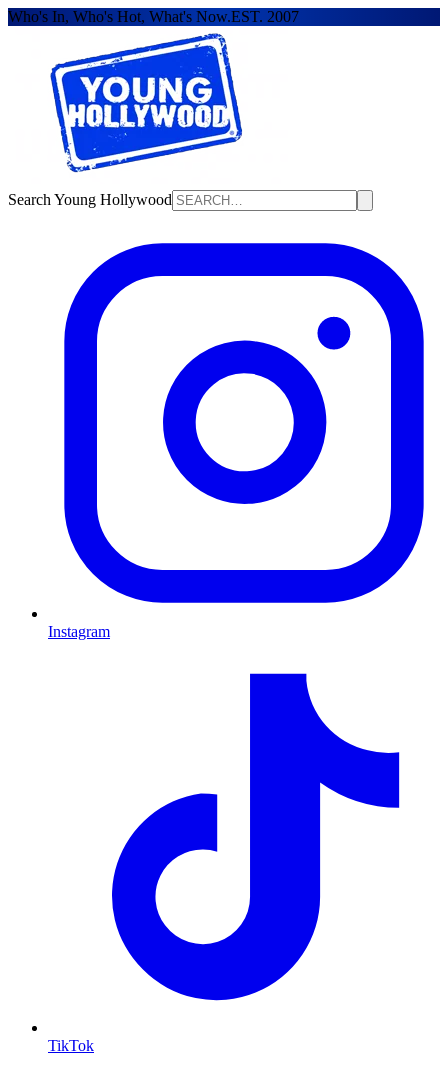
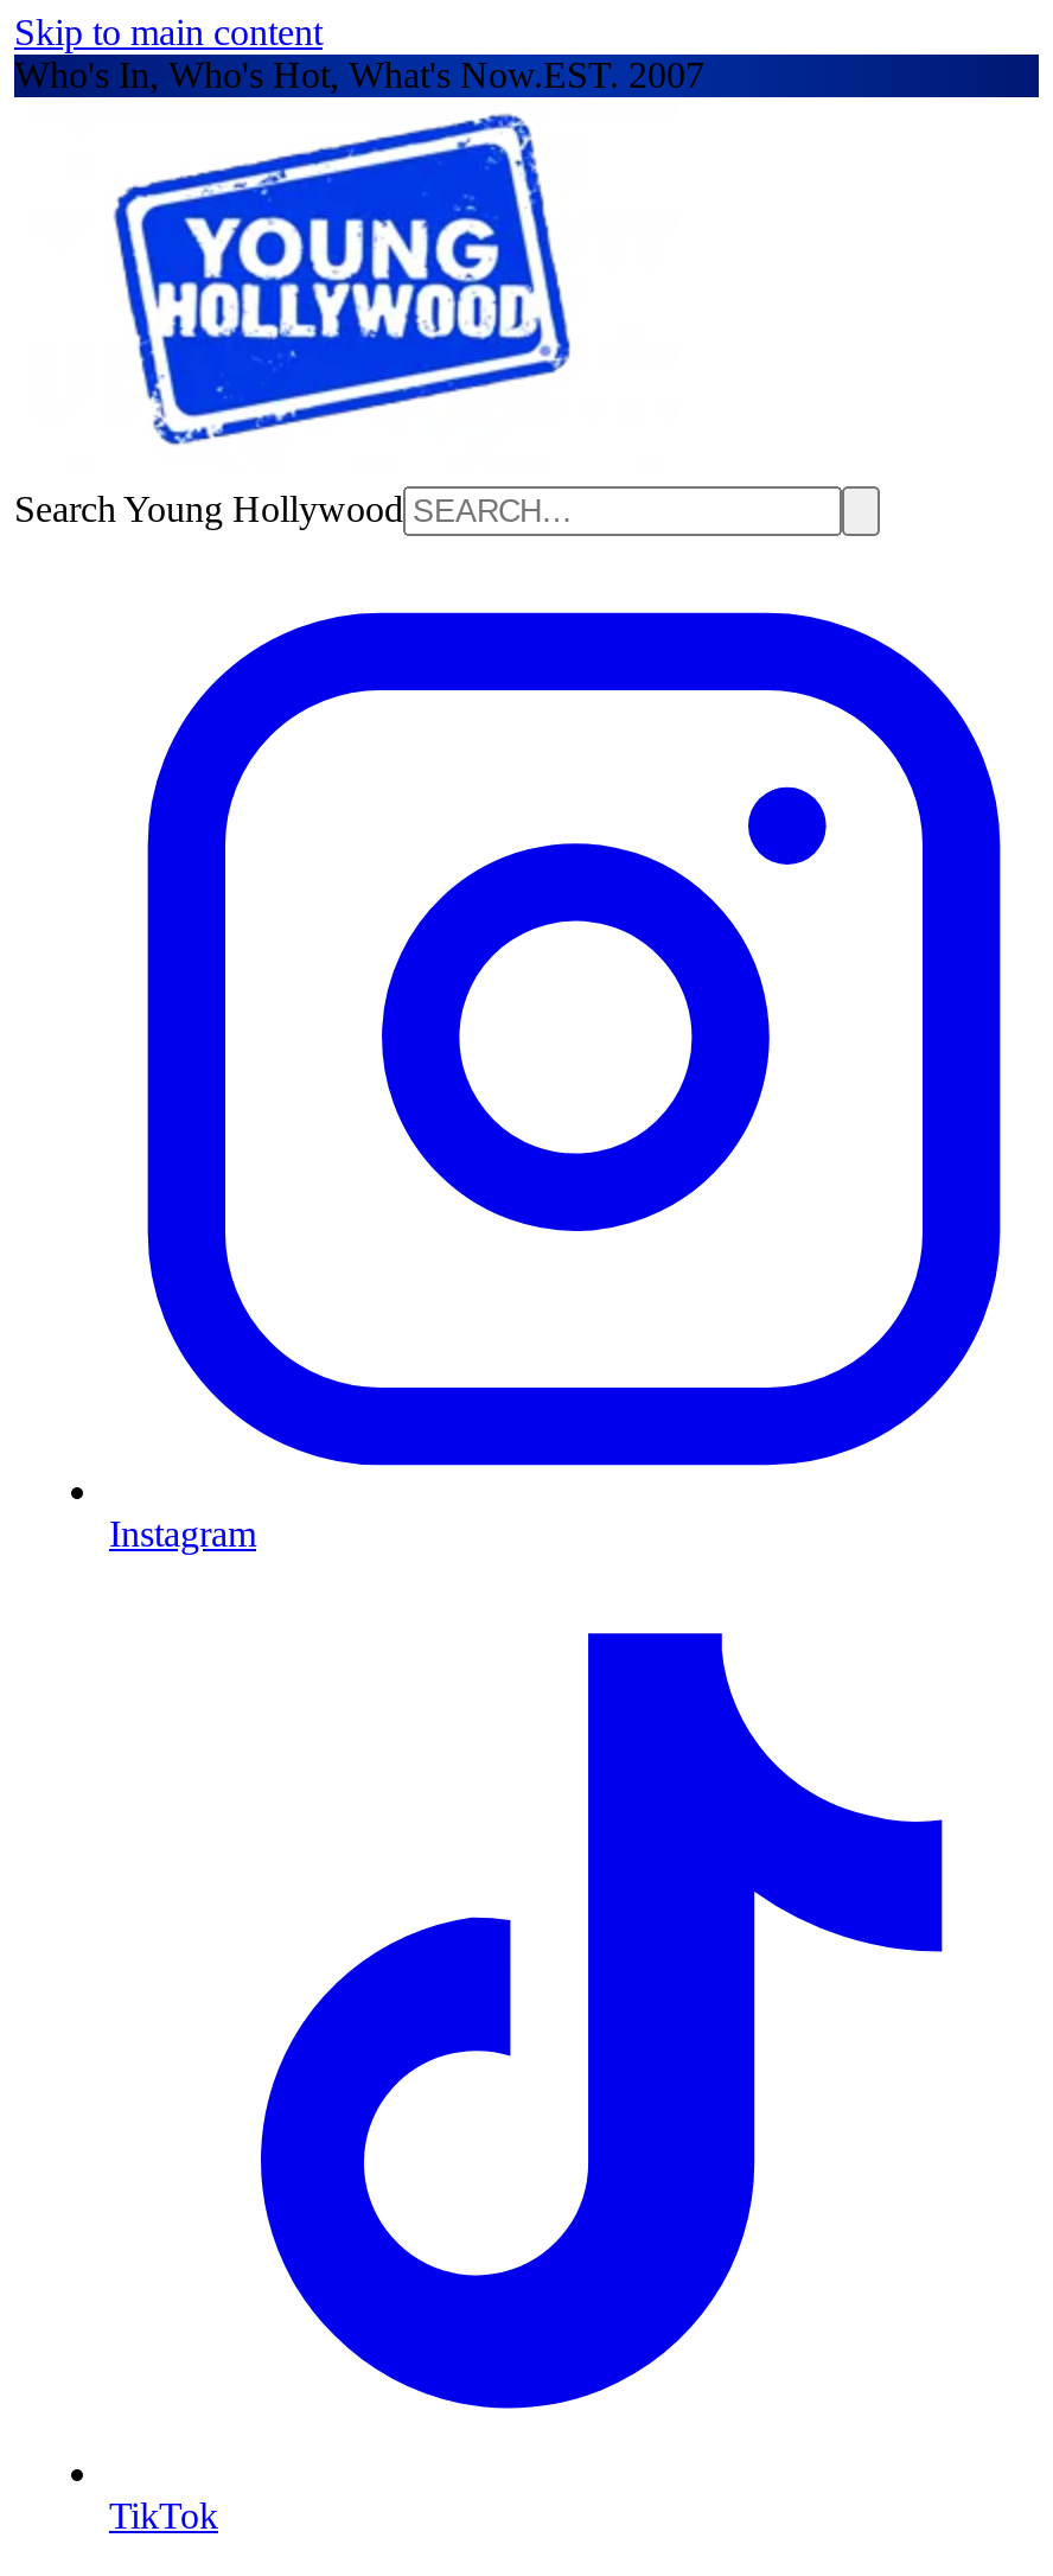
none -> [14,12,323,52] Skip to main content

